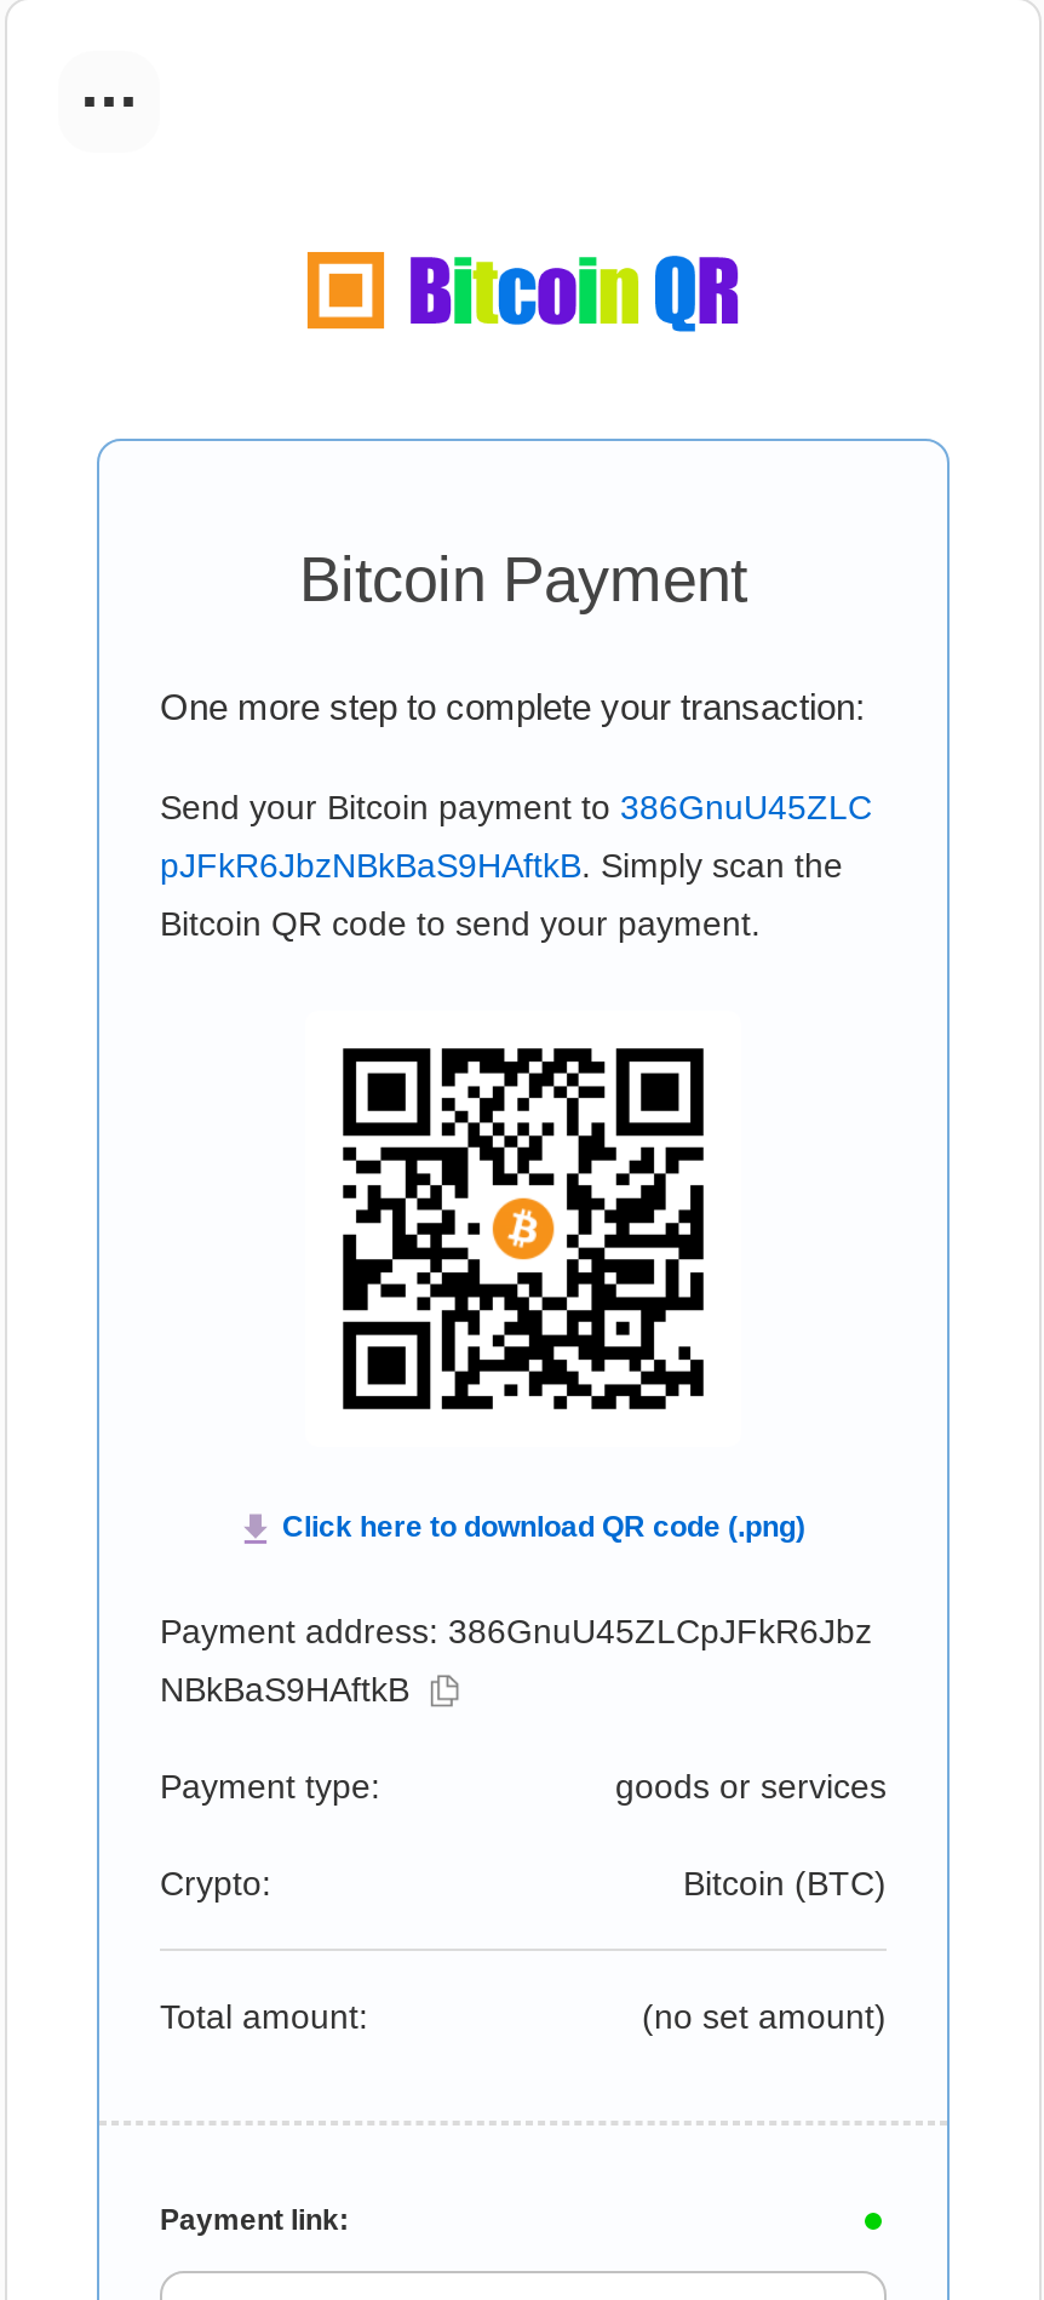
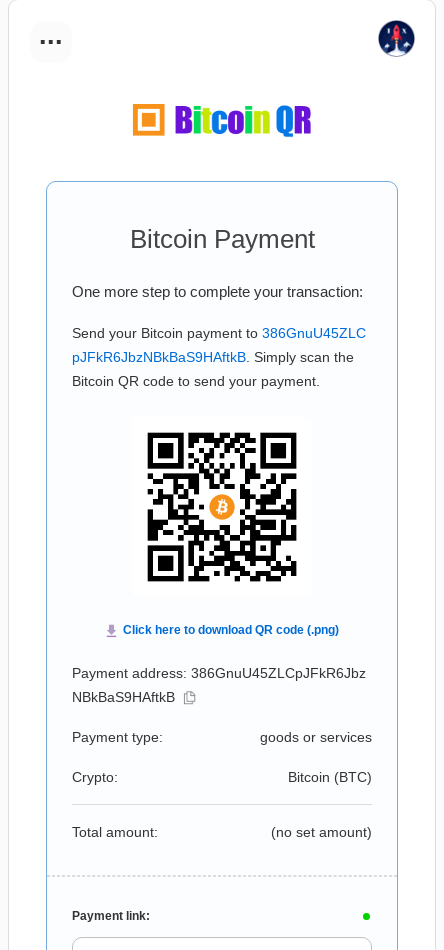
none -> [377,19,416,57] [image]

